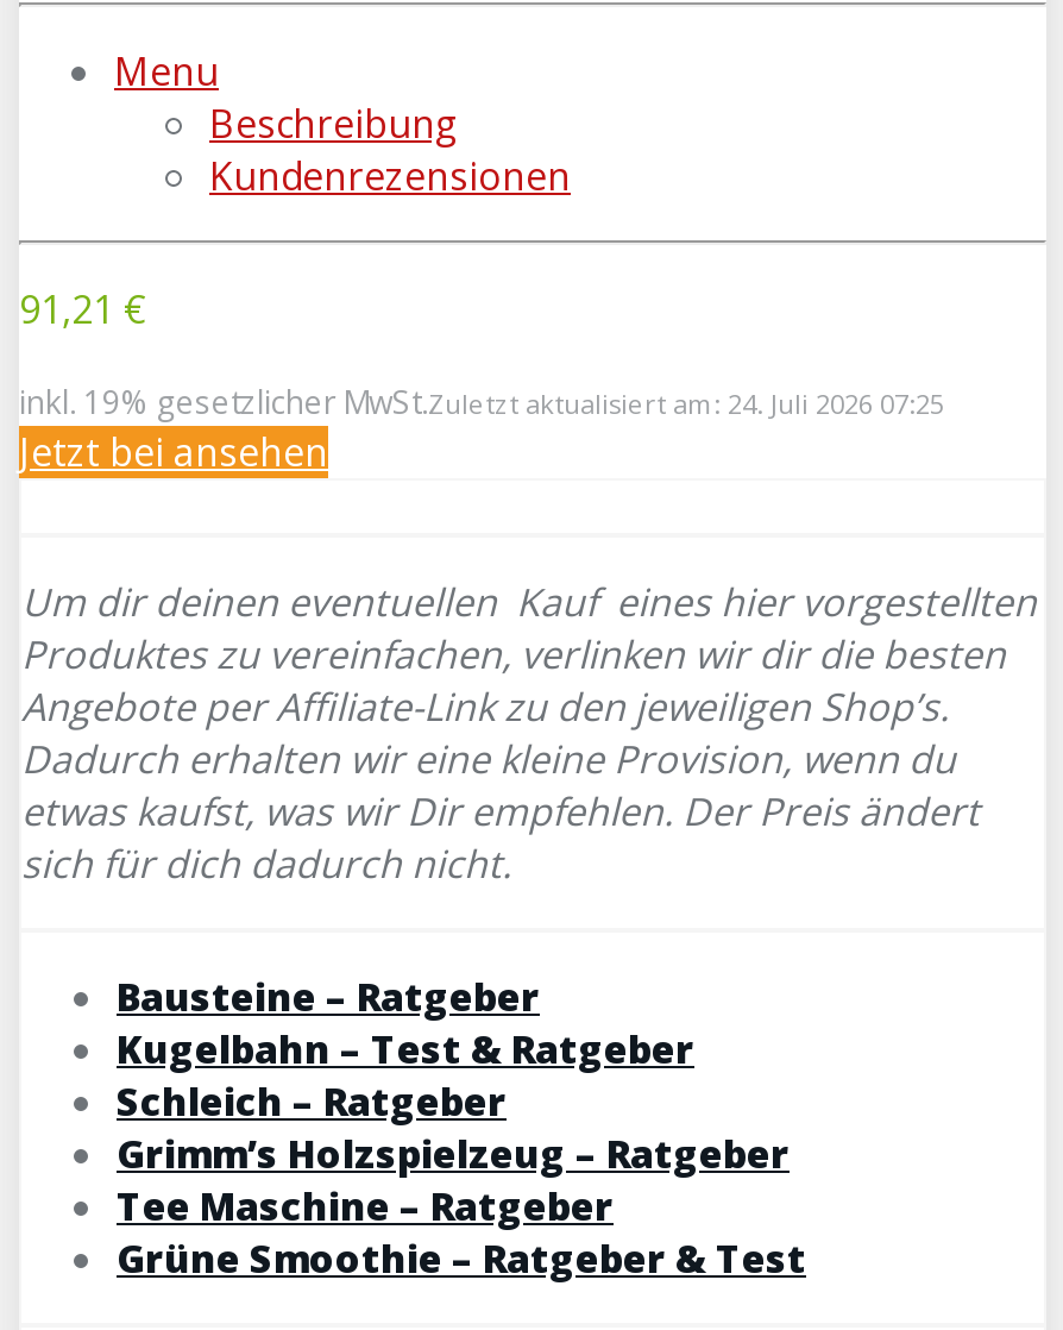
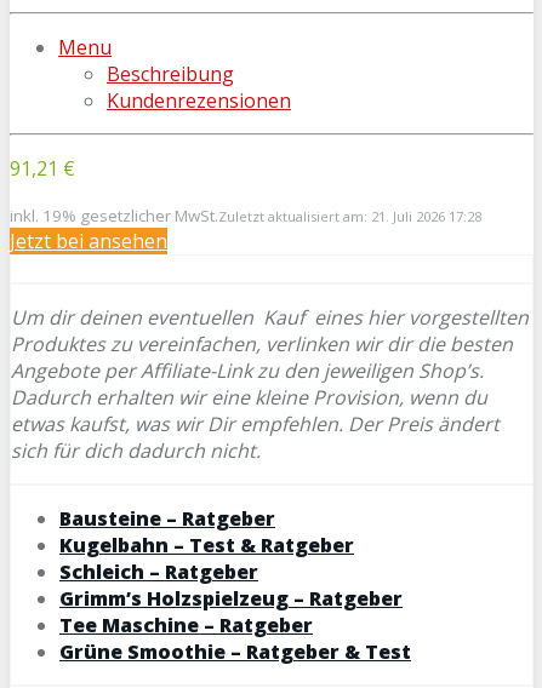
[19,380,944,423] inkl. 19% gesetzlicher MwSt.Zuletzt aktualisiert am: 24. Juli 2026 07:25 -> [10,205,481,226] inkl. 19% gesetzlicher MwSt.Zuletzt aktualisiert am: 21. Juli 2026 17:28

